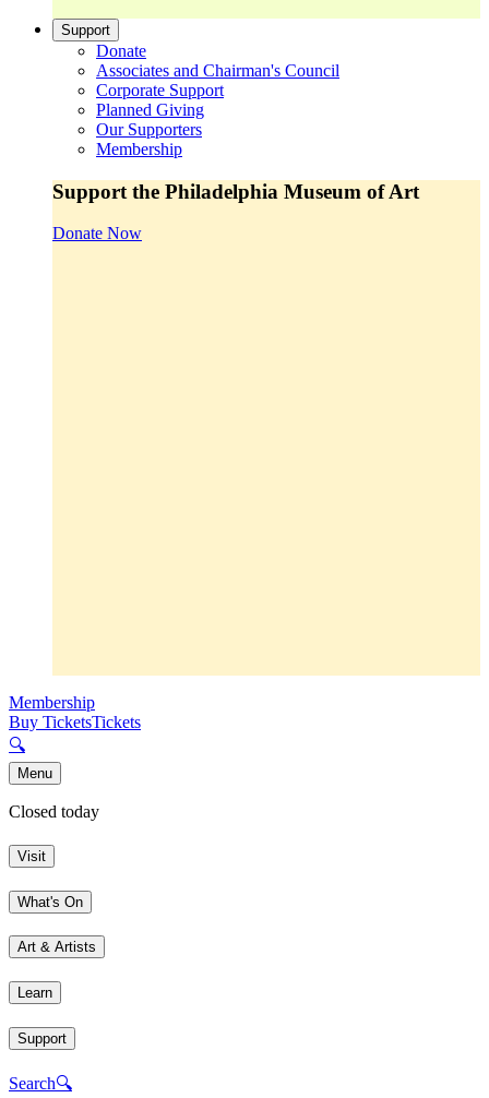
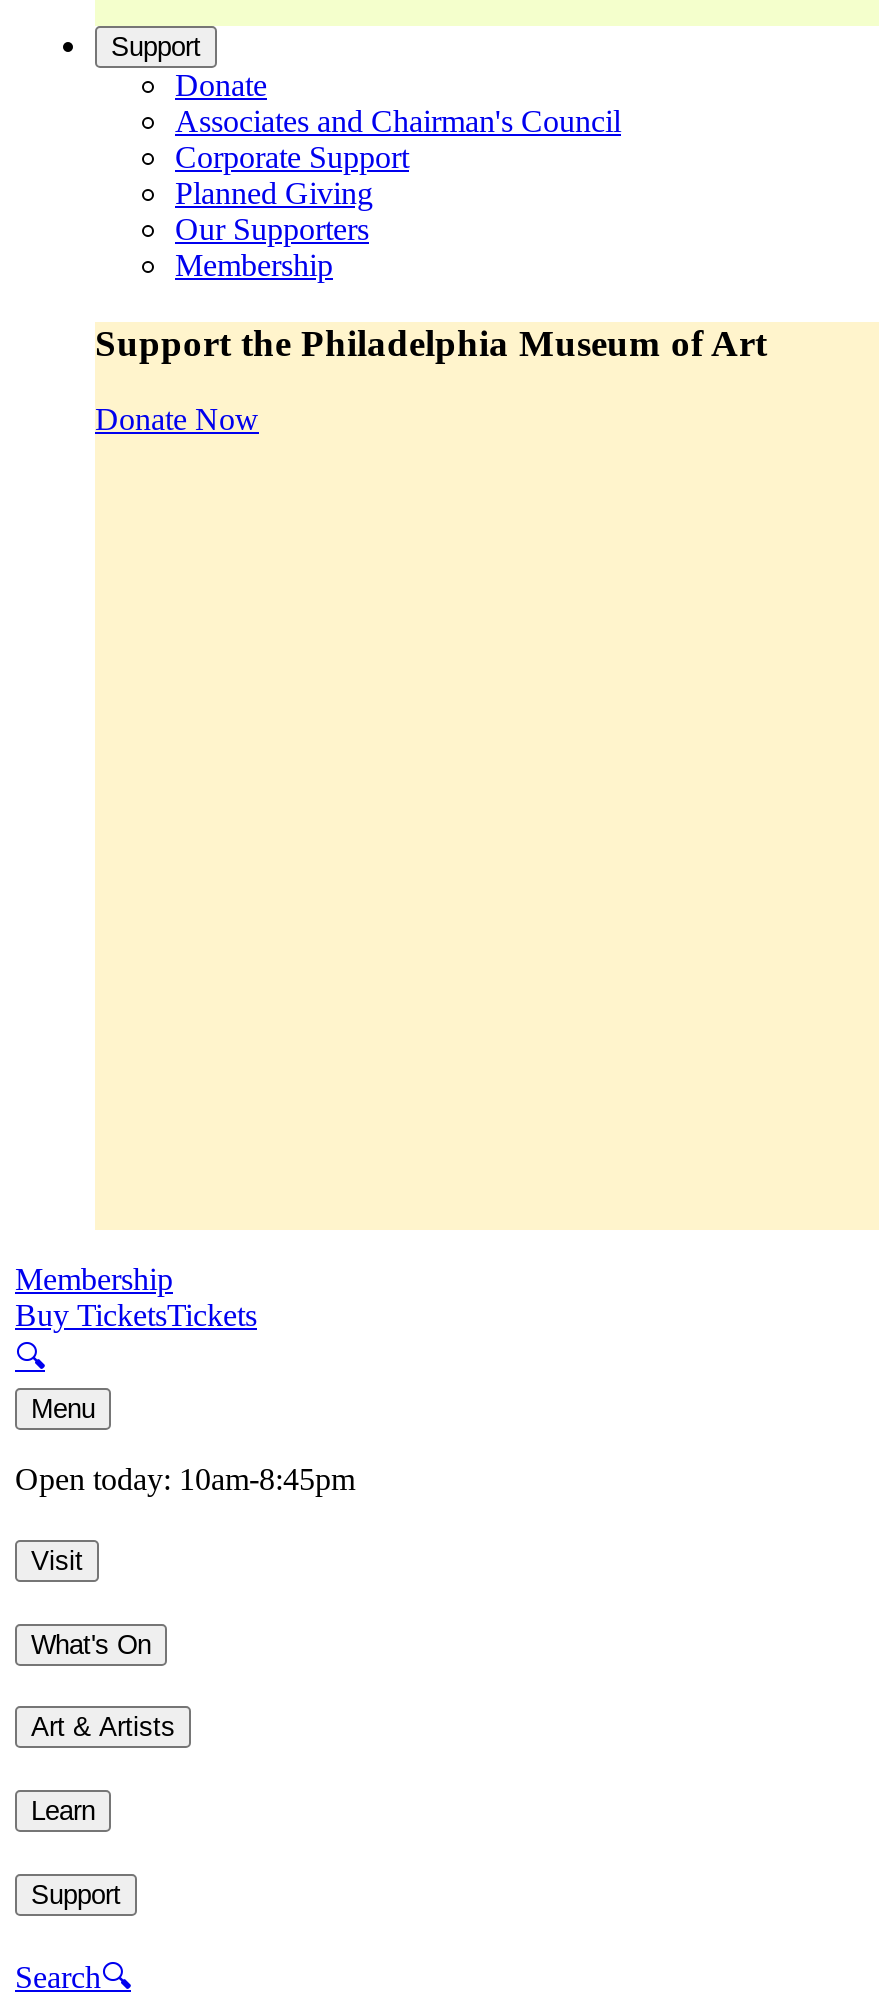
[9,803,99,821] Closed today -> [15,1463,355,1497] Open today: 10am-8:45pm

